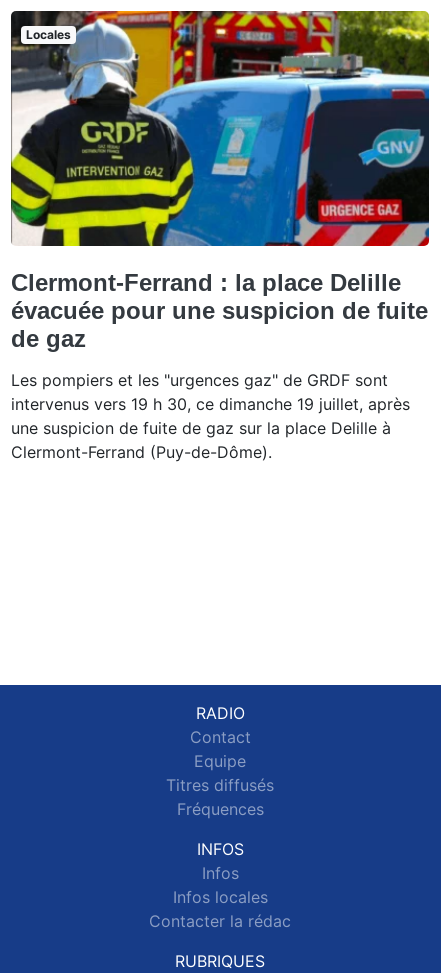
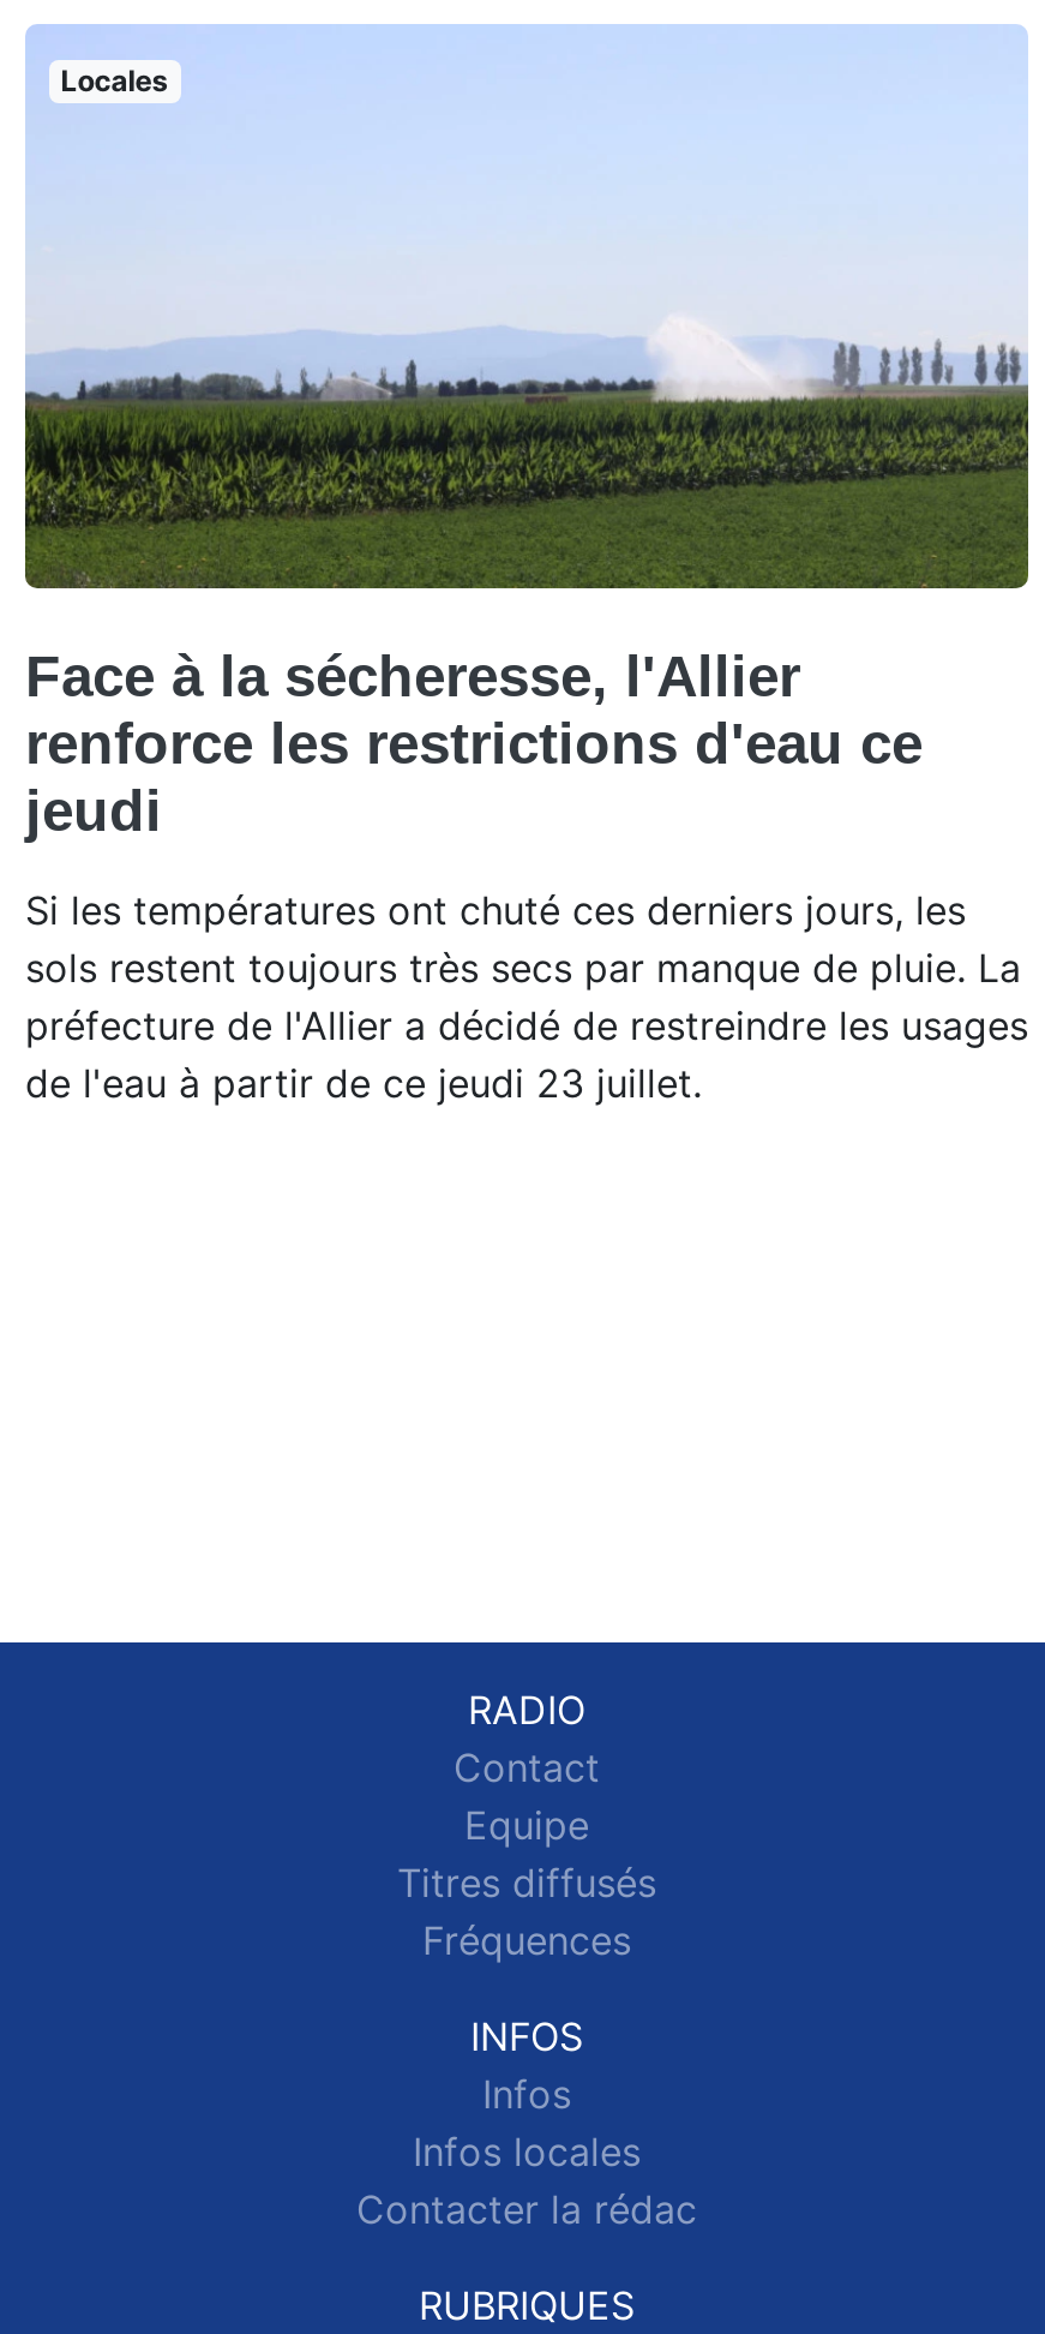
[10,10,430,352] [image] | Clermont-Ferrand : la place Delille | évacuée pour une suspicion de fuite | de gaz -> [23,24,1031,843] [image] | Face à la sécheresse, l'Allier | renforce les restrictions d'eau ce | jeudi
[11,370,410,462] Les pompiers et les "urgences gaz" de GRDF sont | intervenus vers 19 h 30, ce dimanche 19 juillet, après | une suspicion de fuite de gaz sur la place Delille à | Clermont-Ferrand (Puy-de-Dôme). -> [25,886,1028,1107] Si les températures ont chuté ces derniers jours, les | sols restent toujours très secs par manque de pluie. La | préfecture de l'Allier a décidé de restreindre les usages | de l'eau à partir de ce jeudi 23 juillet.

